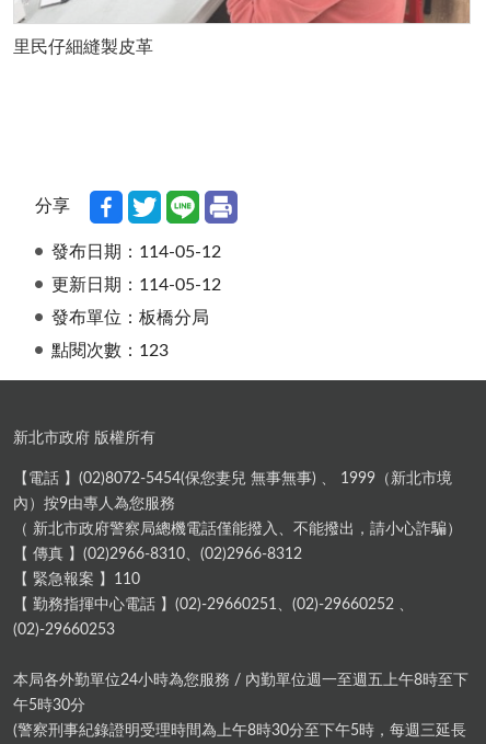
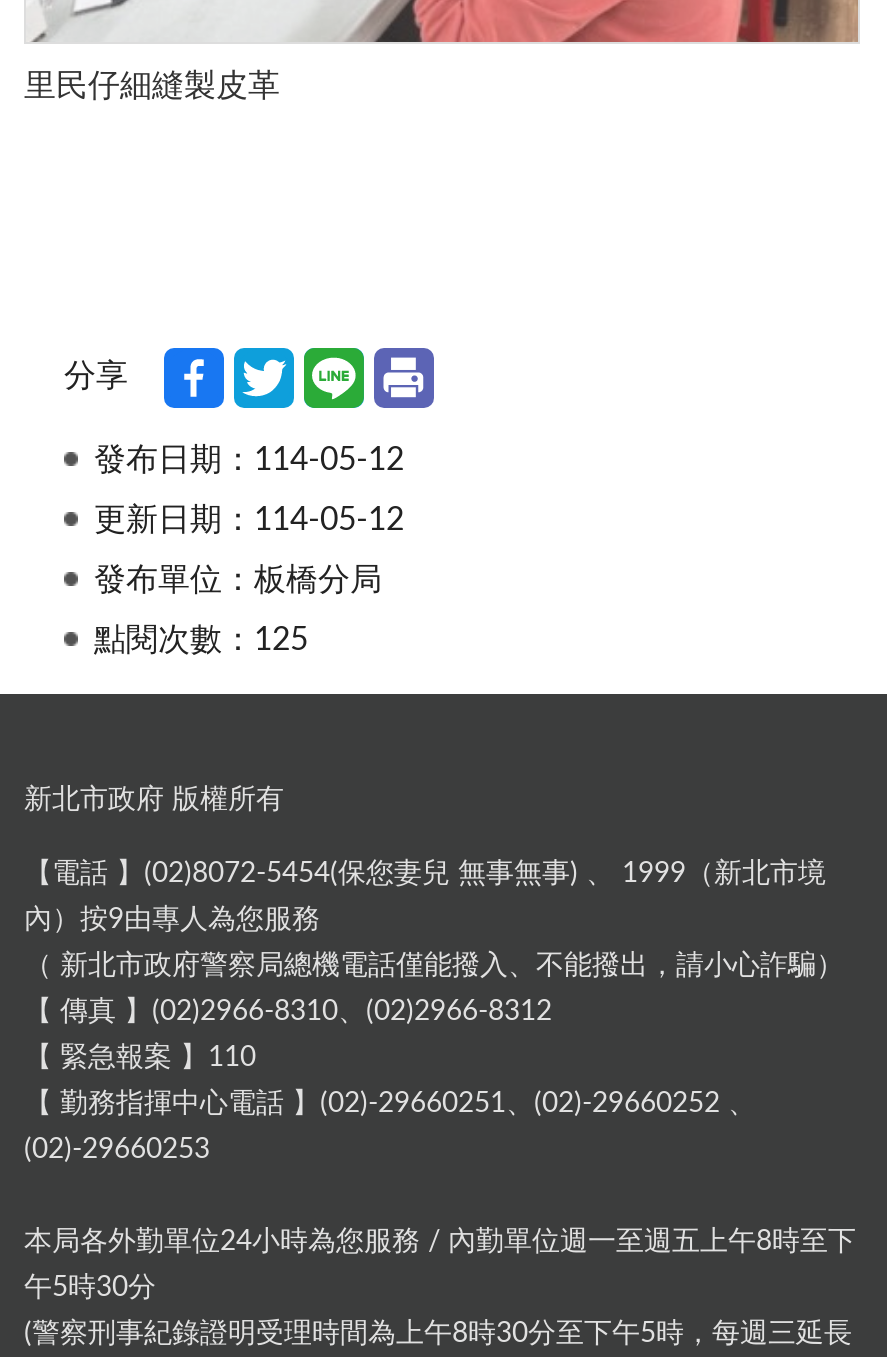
[51,342,169,359] 點閱次數：123 -> [94,624,308,656] 點閱次數：125

